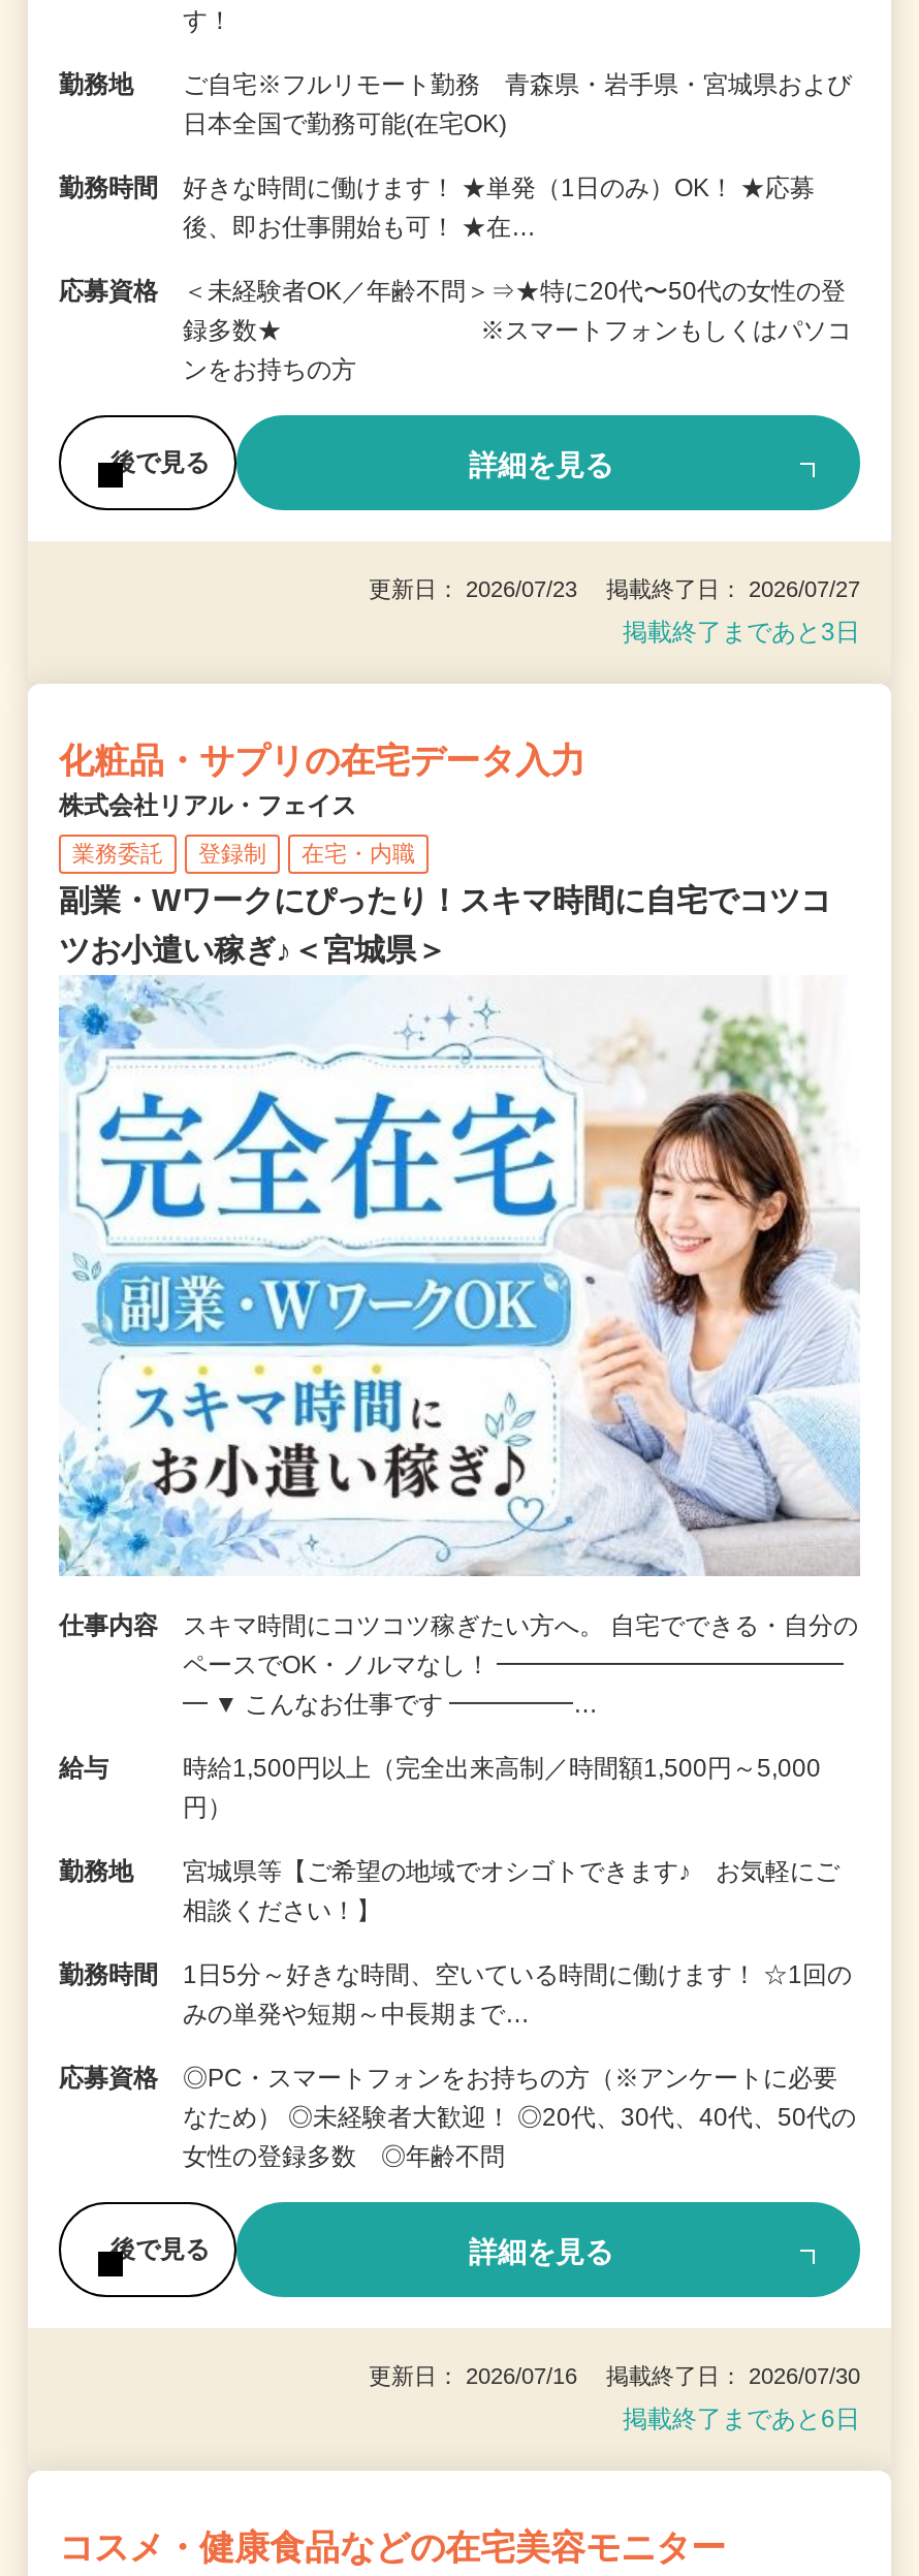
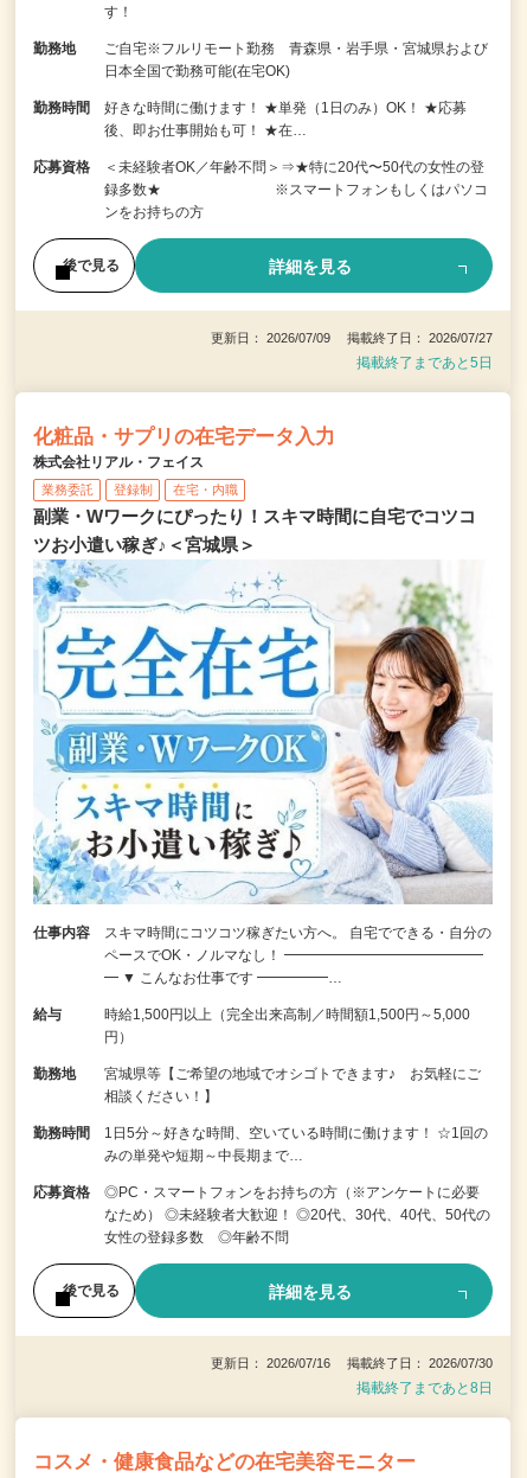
[369,576,860,601] 更新日： 2026/07/23 掲載終了日： 2026/07/27 -> [211,331,493,345] 更新日： 2026/07/09 掲載終了日： 2026/07/27
[623,618,860,647] 掲載終了まであと3日 -> [356,354,493,371] 掲載終了まであと5日
[623,2405,860,2434] 掲載終了まであと6日 -> [356,1380,493,1397] 掲載終了まであと8日

